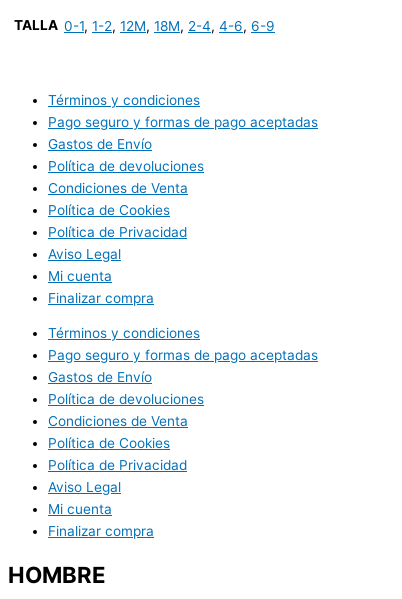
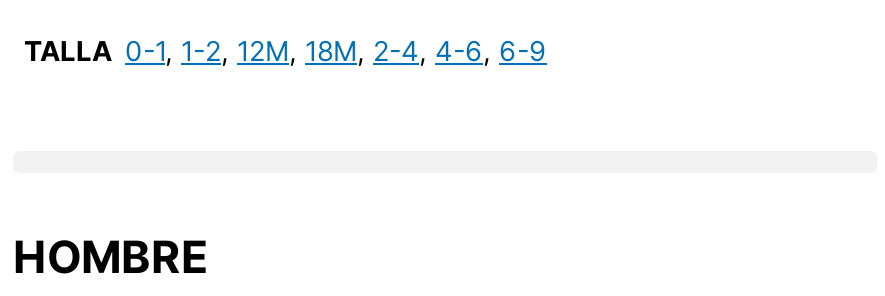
[48,92,318,539] Términos y condiciones | Pago seguro y formas de pago aceptadas | Gastos de Envío | Política de devoluciones | Condiciones de Venta | Política de Cookies | Política de Privacidad | Aviso Legal | Mi cuenta | Finalizar compra | Términos y condiciones | Pago seguro y formas de pago aceptadas | Gastos de Envío | Política de devoluciones | Condiciones de Venta | Política de Cookies | Política de Privacidad | Aviso Legal | Mi cuenta | Finalizar compra -> none

